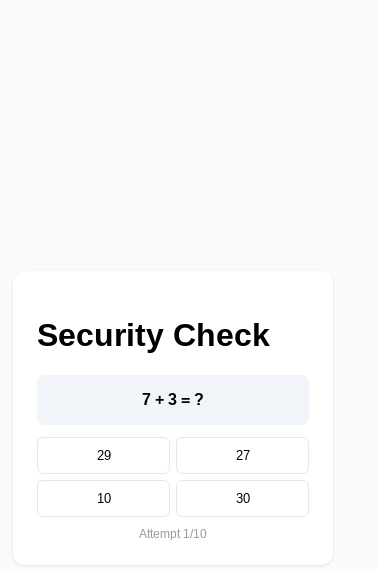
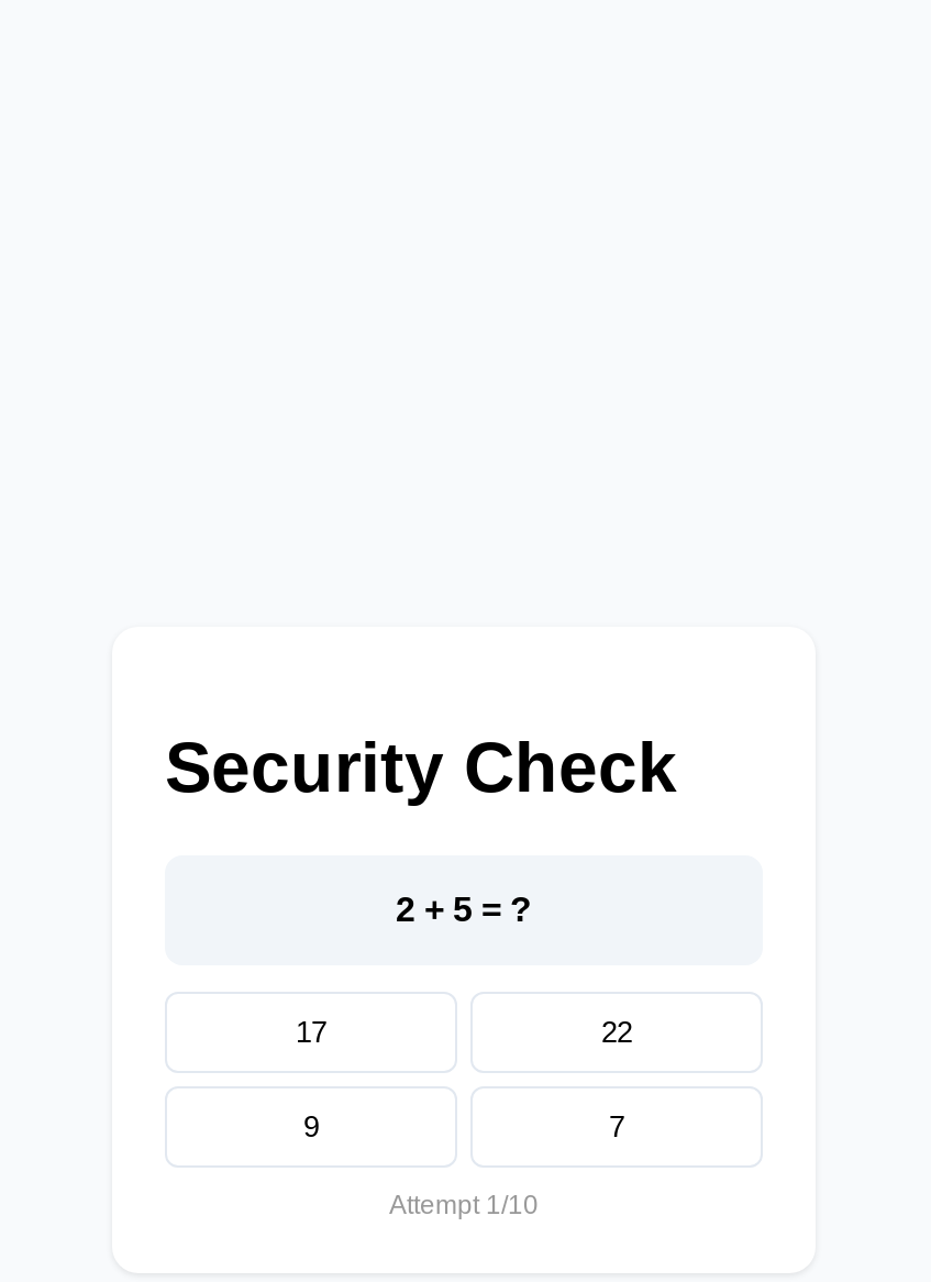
[142,391,204,408] 7 + 3 = ? -> [396,890,532,928] 2 + 5 = ?
[96,448,110,463] 29 -> [296,1016,326,1049] 17
[235,448,249,463] 27 -> [601,1016,632,1049] 22
[96,491,110,506] 10 -> [303,1110,319,1143] 9
[235,491,249,506] 30 -> [609,1110,624,1143] 7

